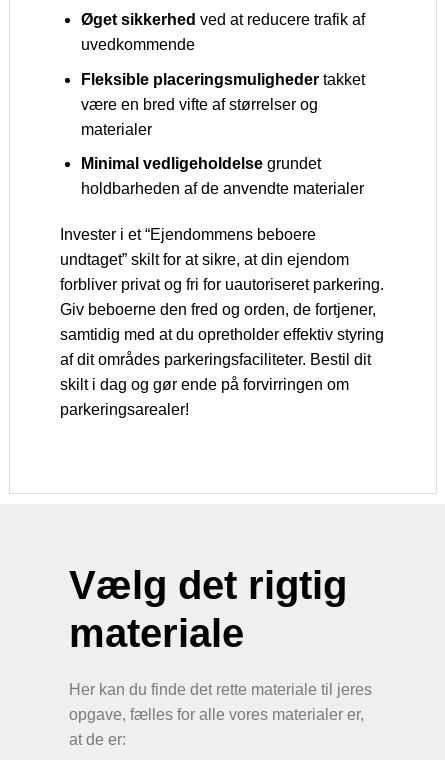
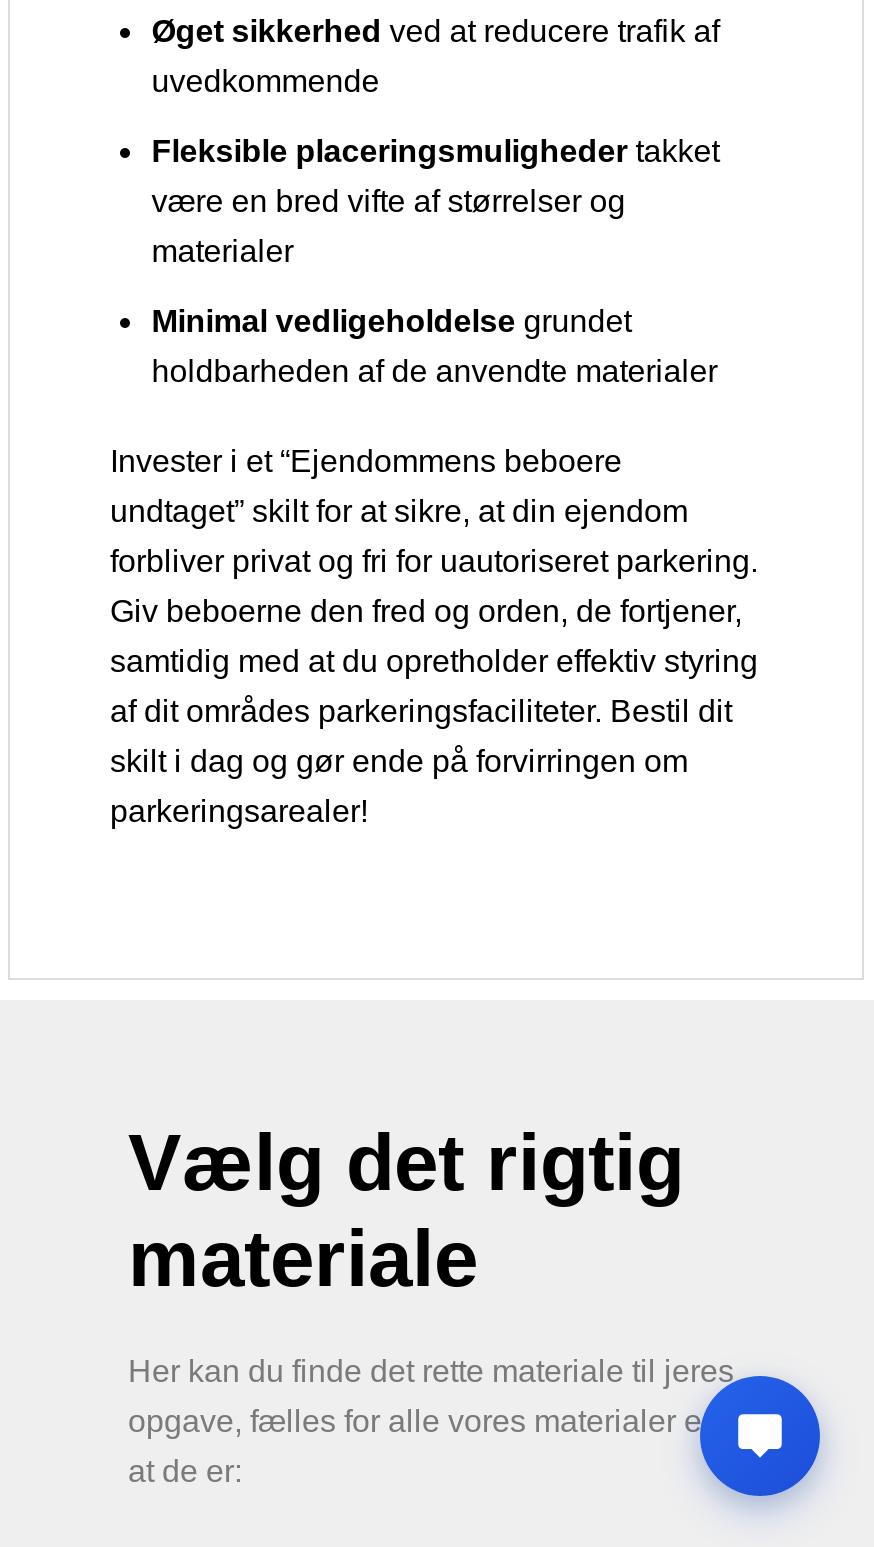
none -> [696,1373,824,1513] [image]

